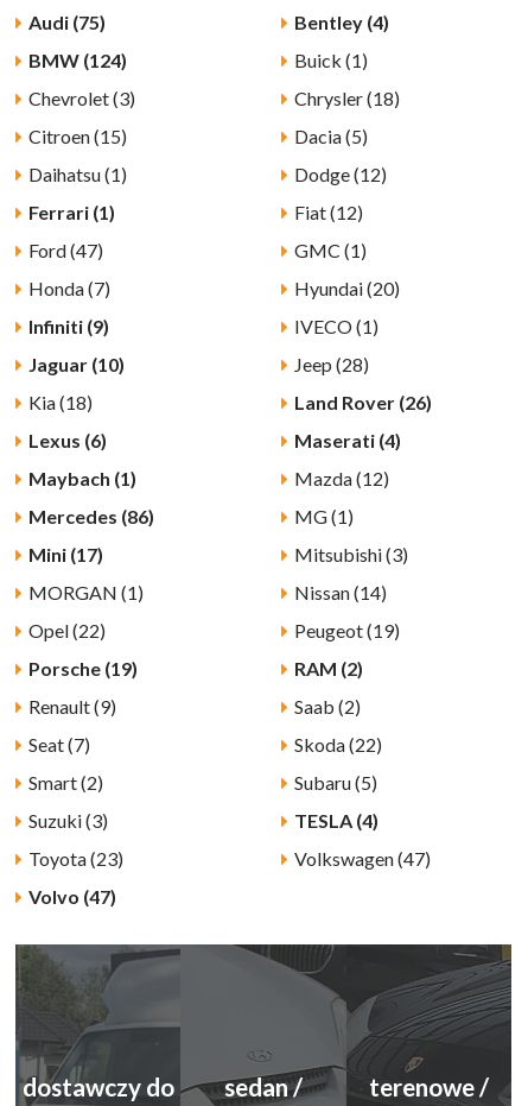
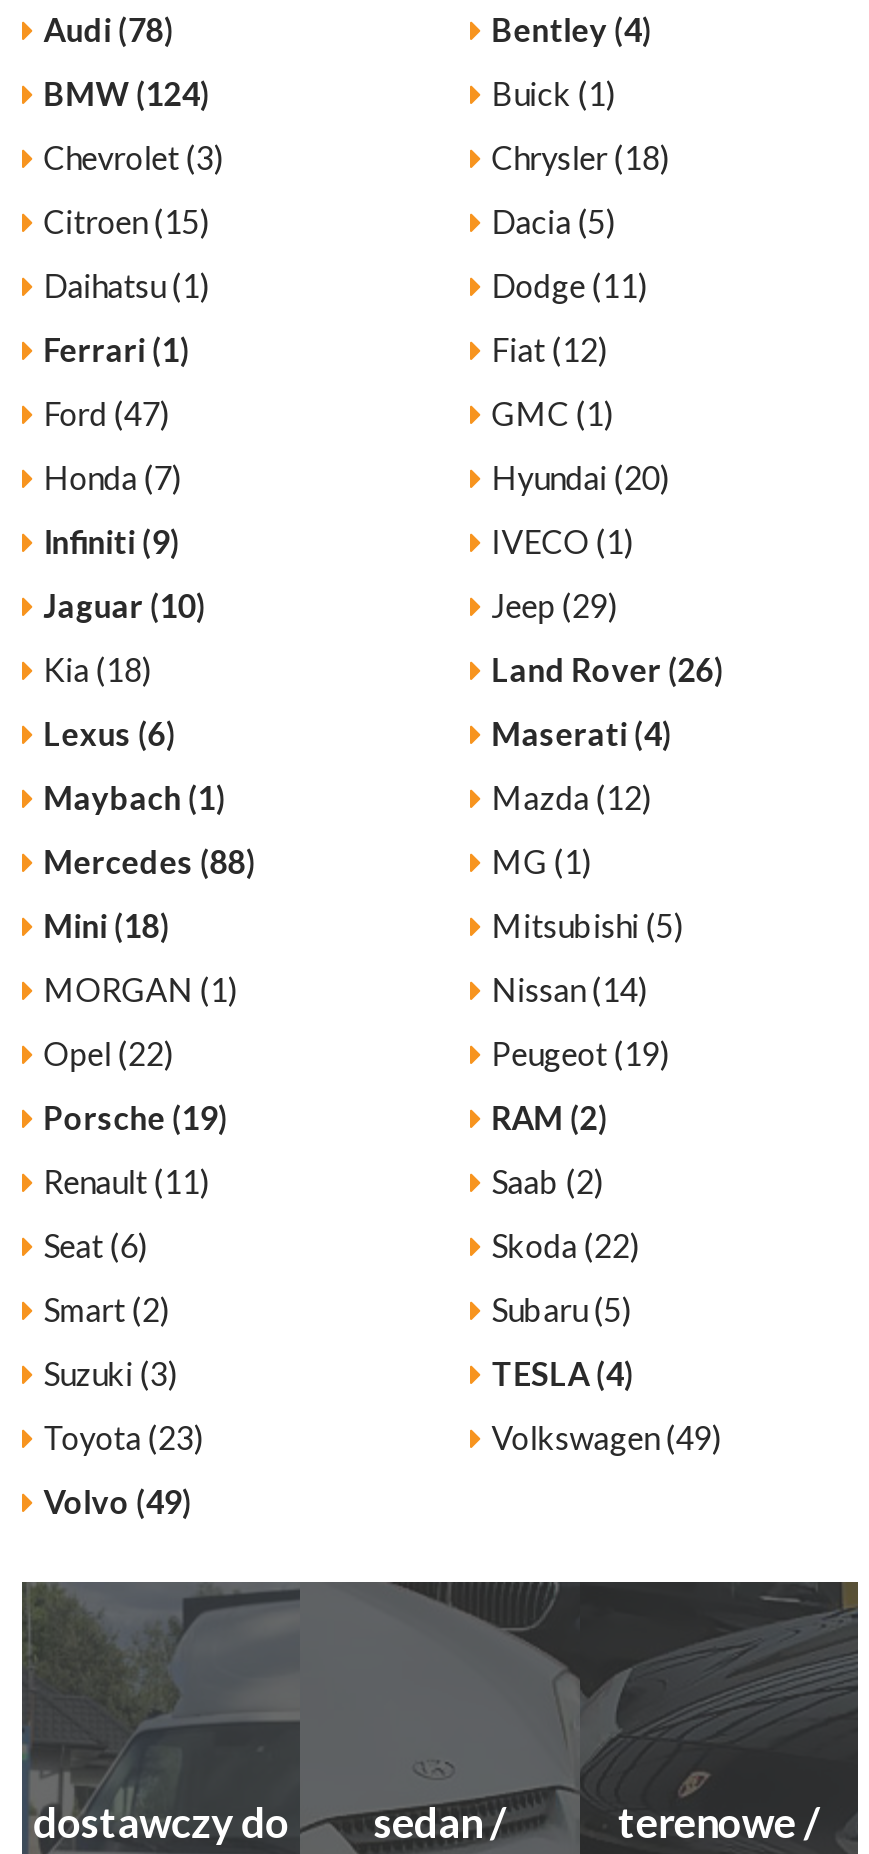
[28,10,105,33] Audi (75) -> [44,9,174,47] Audi (78)
[294,162,387,185] Dodge (12) -> [492,265,648,303] Dodge (11)
[294,352,369,375] Jeep (28) -> [492,585,618,623] Jeep (29)
[28,505,154,527] Mercedes (86) -> [44,841,256,879] Mercedes (88)
[28,543,103,565] Mini (17) -> [44,905,170,943] Mini (18)
[294,543,408,565] Mitsubishi (3) -> [492,905,684,943] Mitsubishi (5)
[28,695,116,717] Renault (9) -> [44,1161,210,1199] Renault (11)
[28,733,90,755] Seat (7) -> [44,1225,148,1263] Seat (6)
[294,847,430,869] Volkswagen (47) -> [492,1417,722,1455] Volkswagen (49)
[28,885,116,907] Volvo (47) -> [44,1481,192,1519] Volvo (49)

